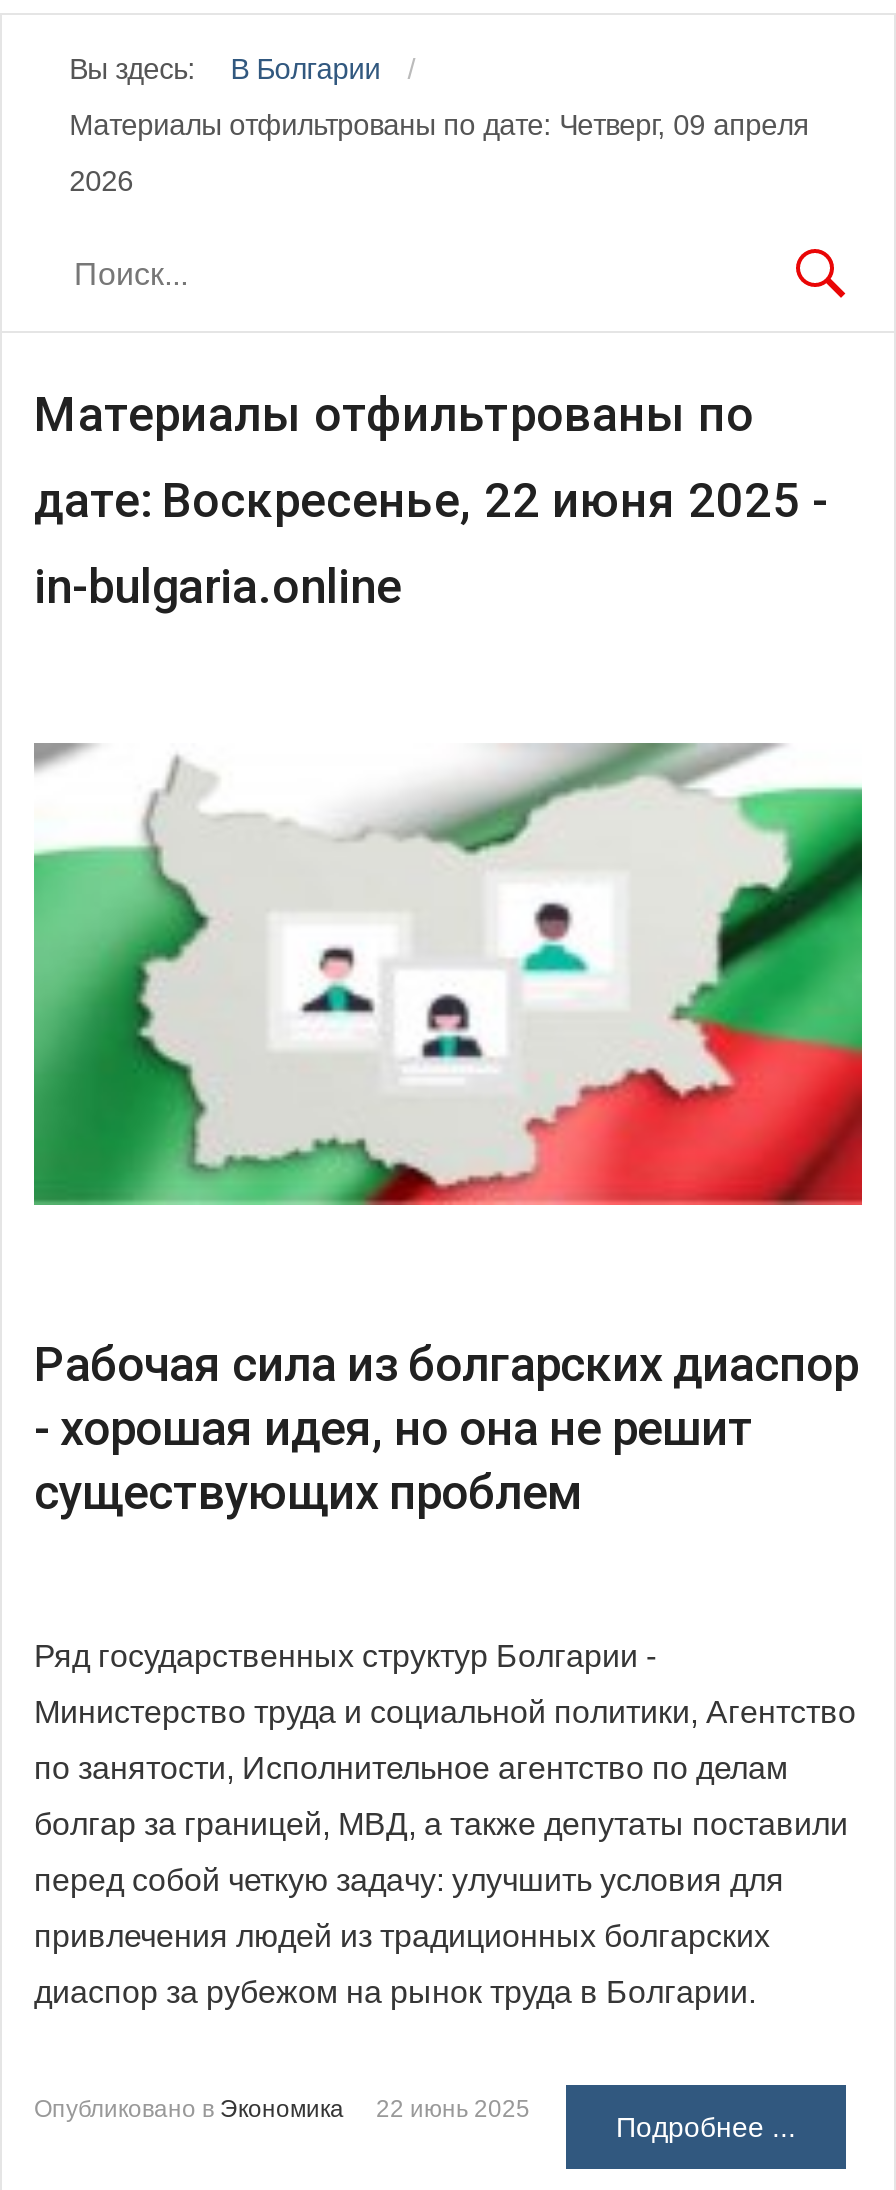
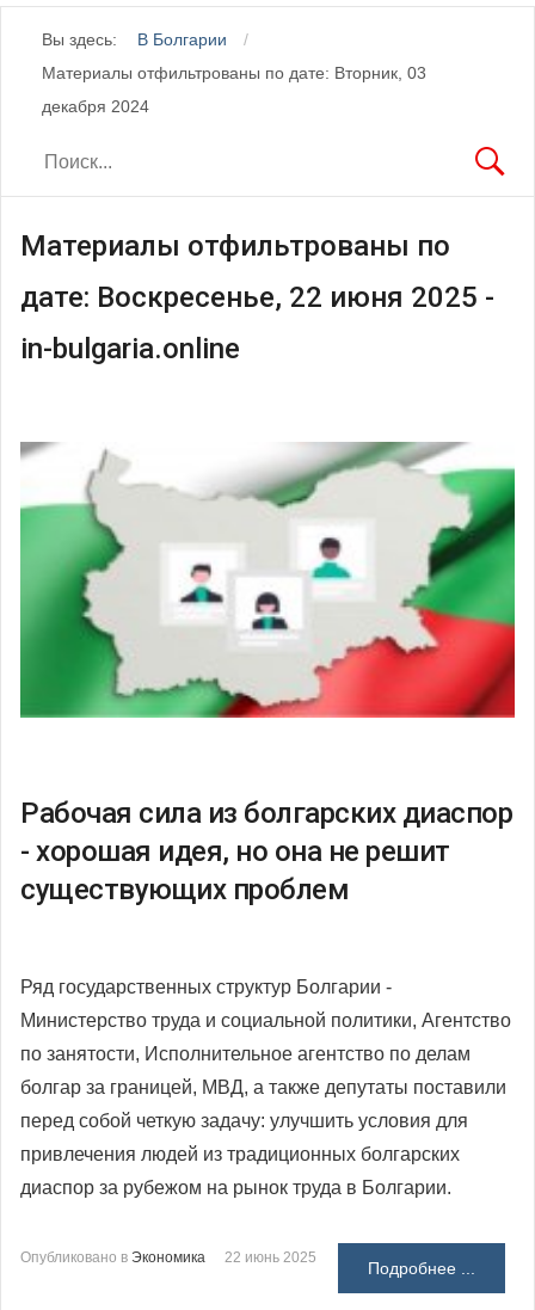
[69,109,809,141] Материалы отфильтрованы по дате: Четверг, 09 апреля -> [41,63,426,82] Материалы отфильтрованы по дате: Вторник, 03
[69,165,133,197] 2026 -> [41,96,149,116] декабря 2024

